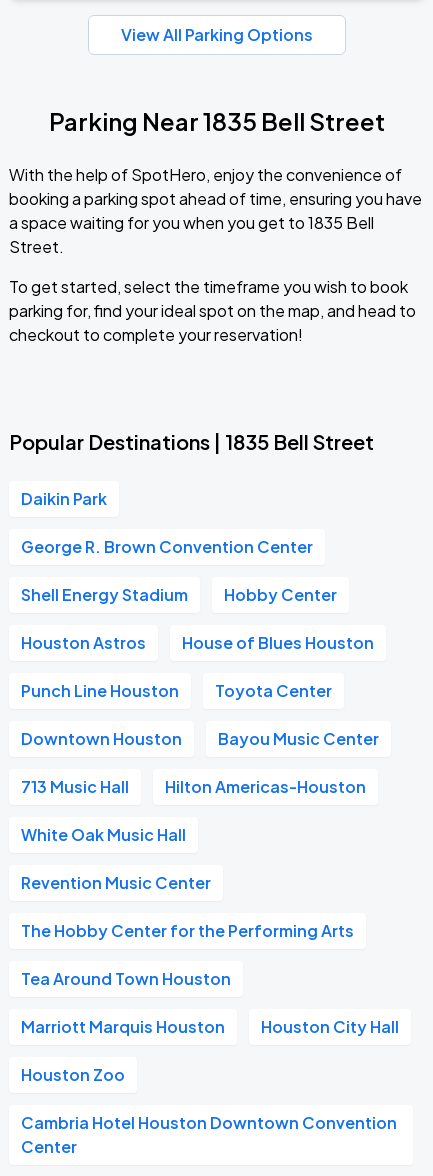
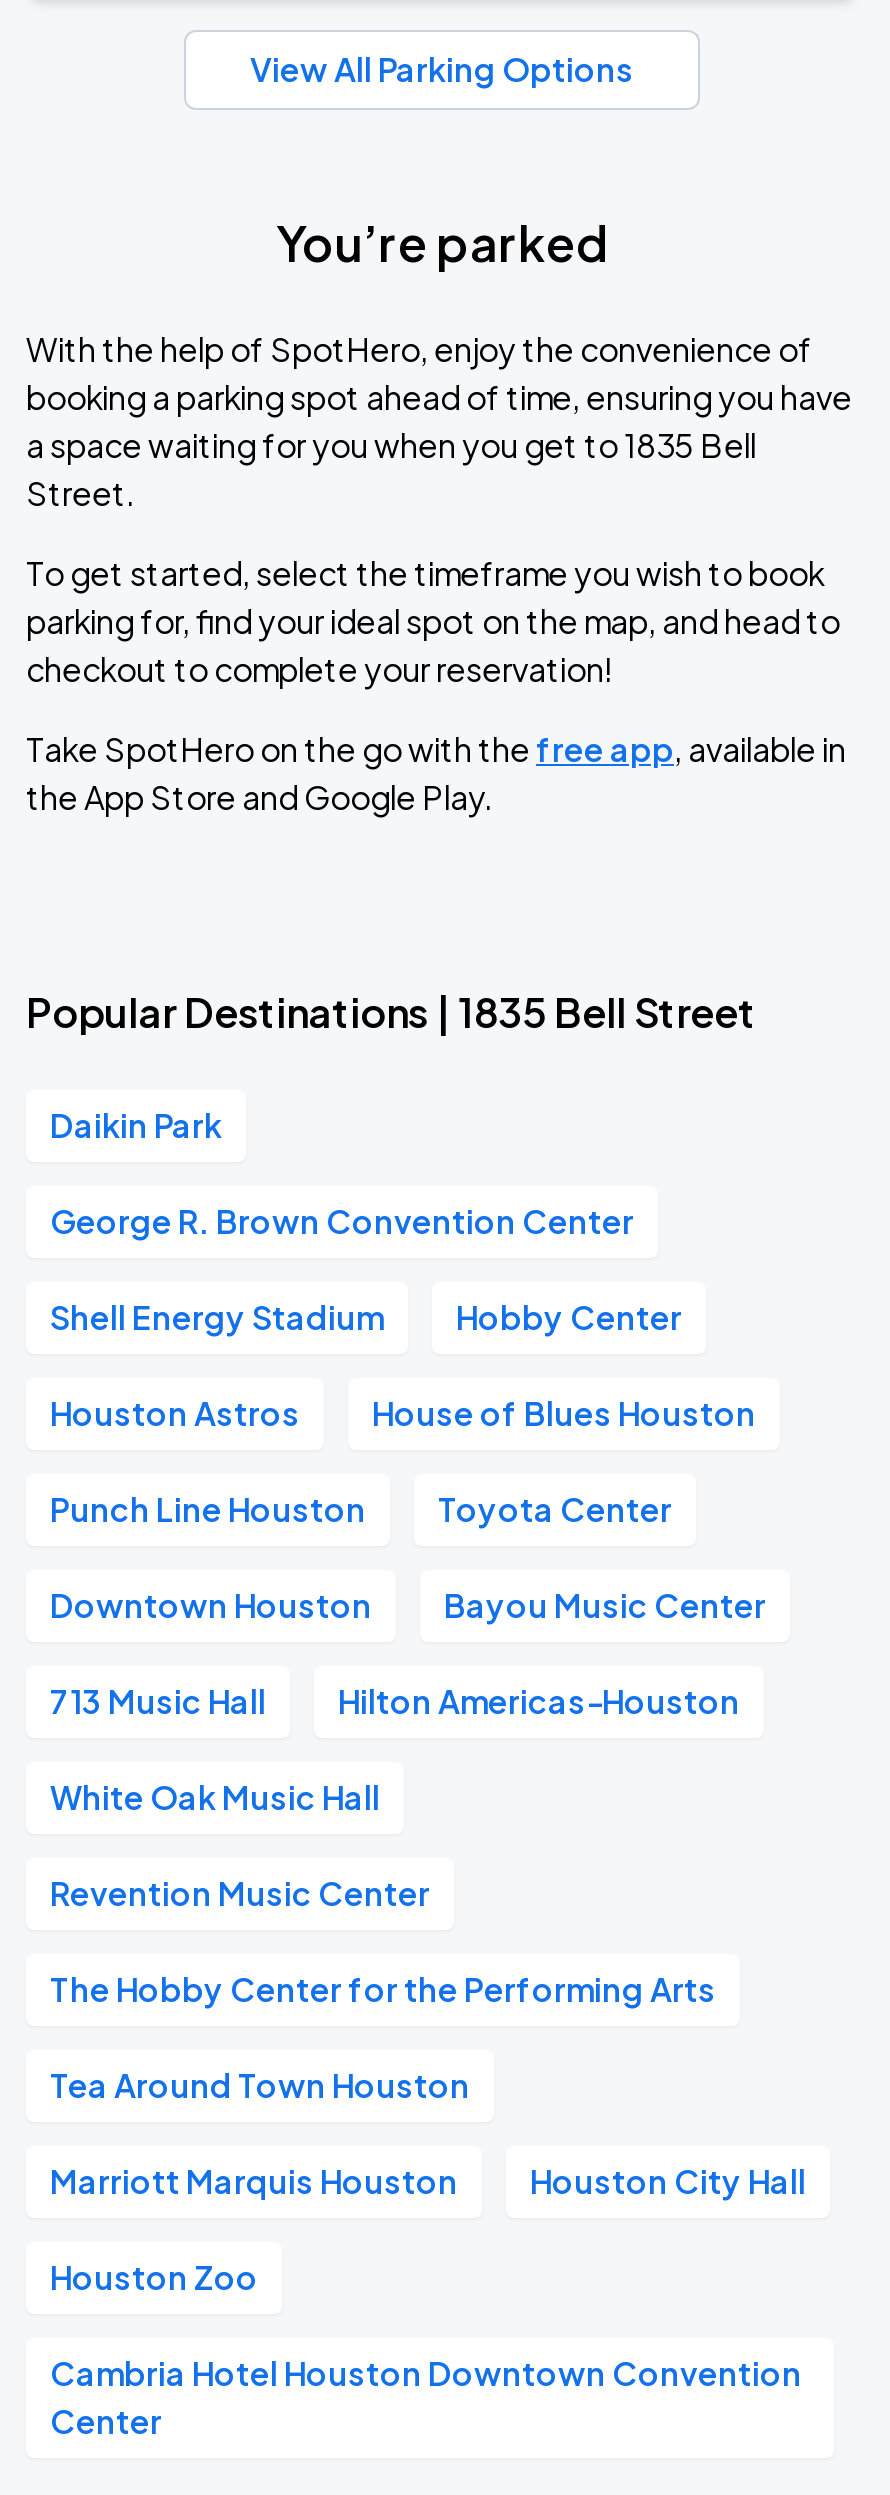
[49,106,385,136] Parking Near 1835 Bell Street -> [276,212,608,272] You’re parked
none -> [26,728,846,818] Take SpotHero on the go with the free app, available in | the App Store and Google Play.

